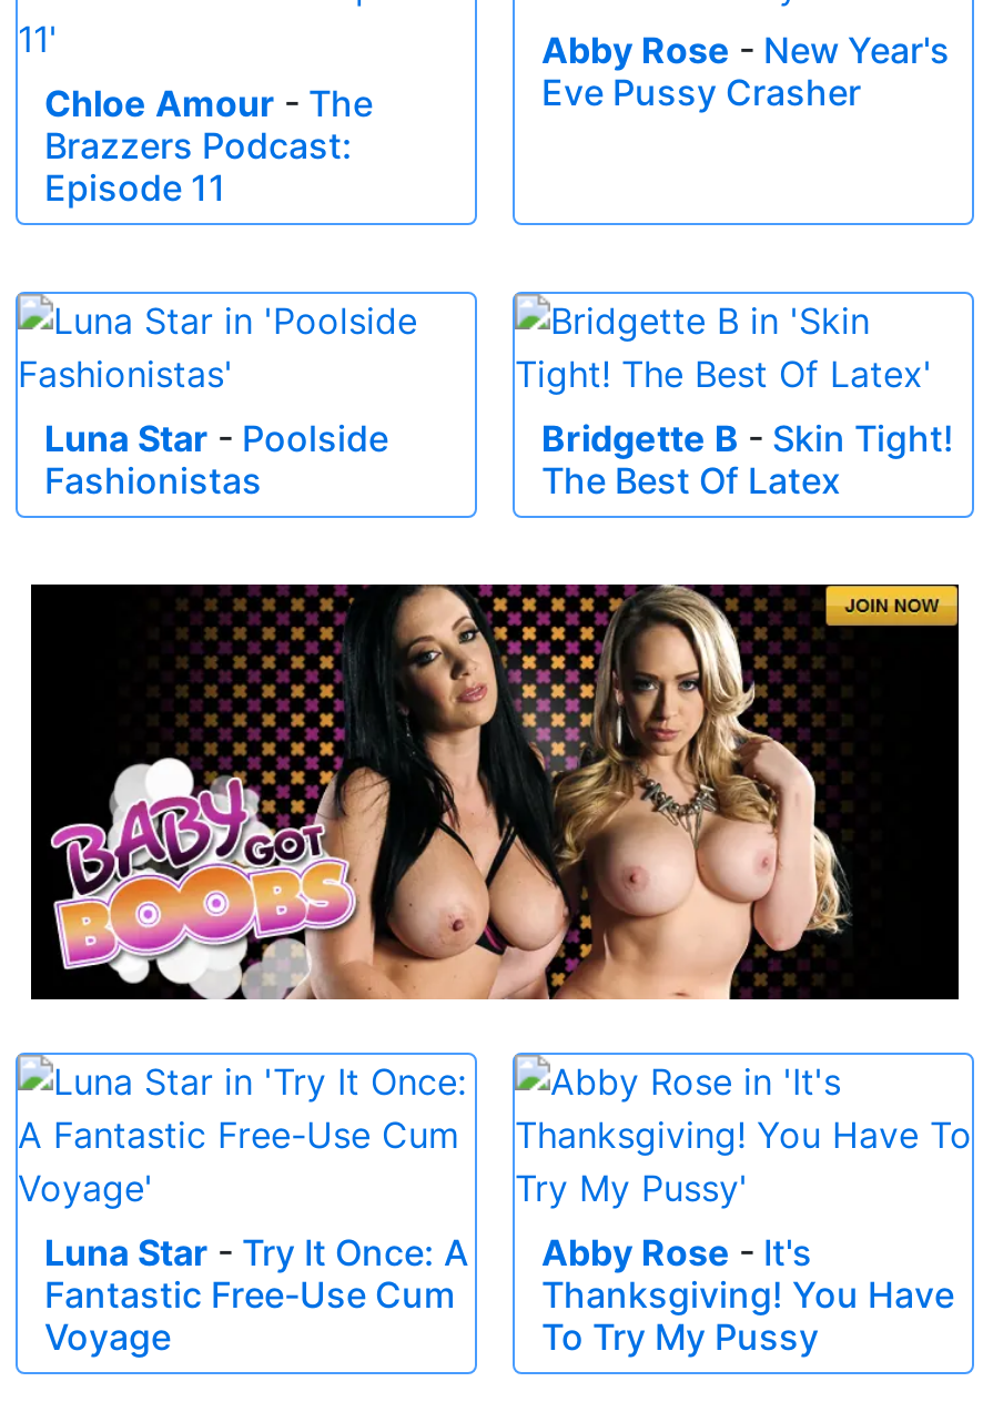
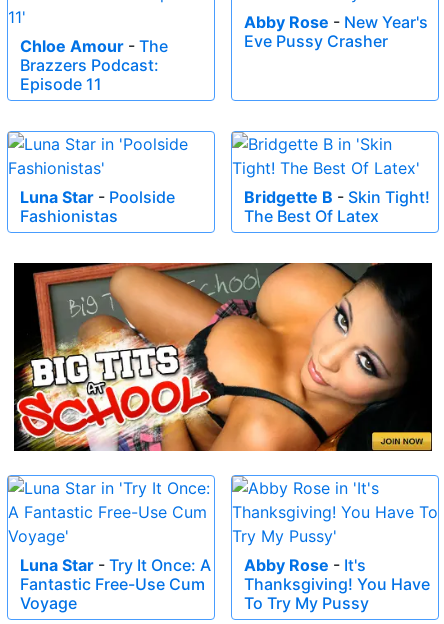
[33,581,961,1003] [image] -> [14,262,433,452] [image]

